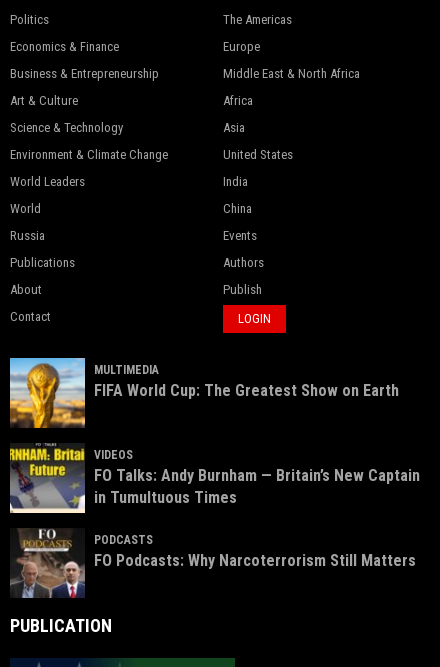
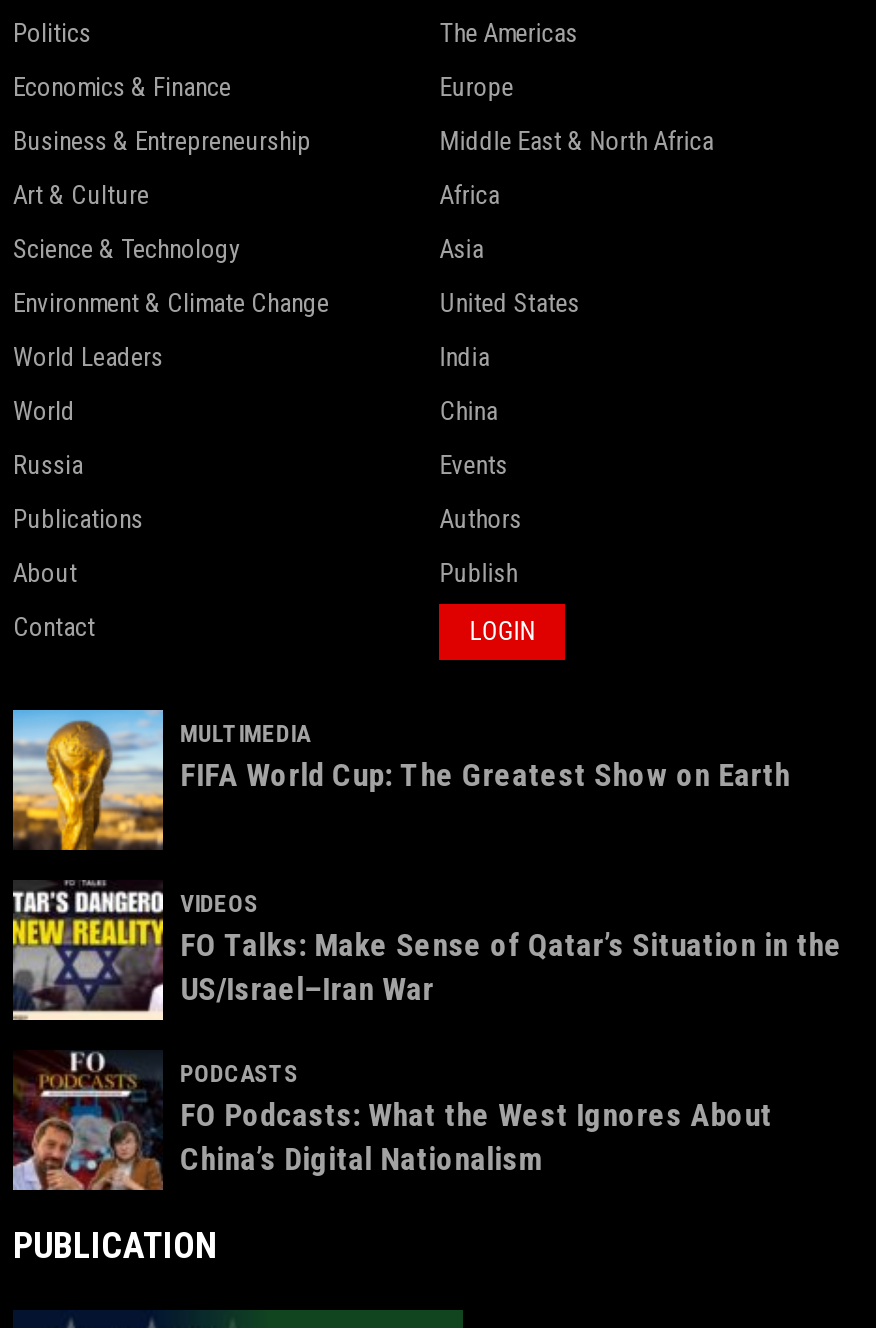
[9,447,420,511] [image] | FO Talks: Andy Burnham — Britain’s New Captain | in Tumultuous Times -> [11,888,842,1020] [image] | FO Talks: Make Sense of Qatar’s Situation in the | US/Israel–Iran War
[10,528,416,599] [image] | FO Podcasts: Why Narcoterrorism Still Matters -> [11,1052,772,1192] [image] | FO Podcasts: What the West Ignores About | China’s Digital Nationalism

